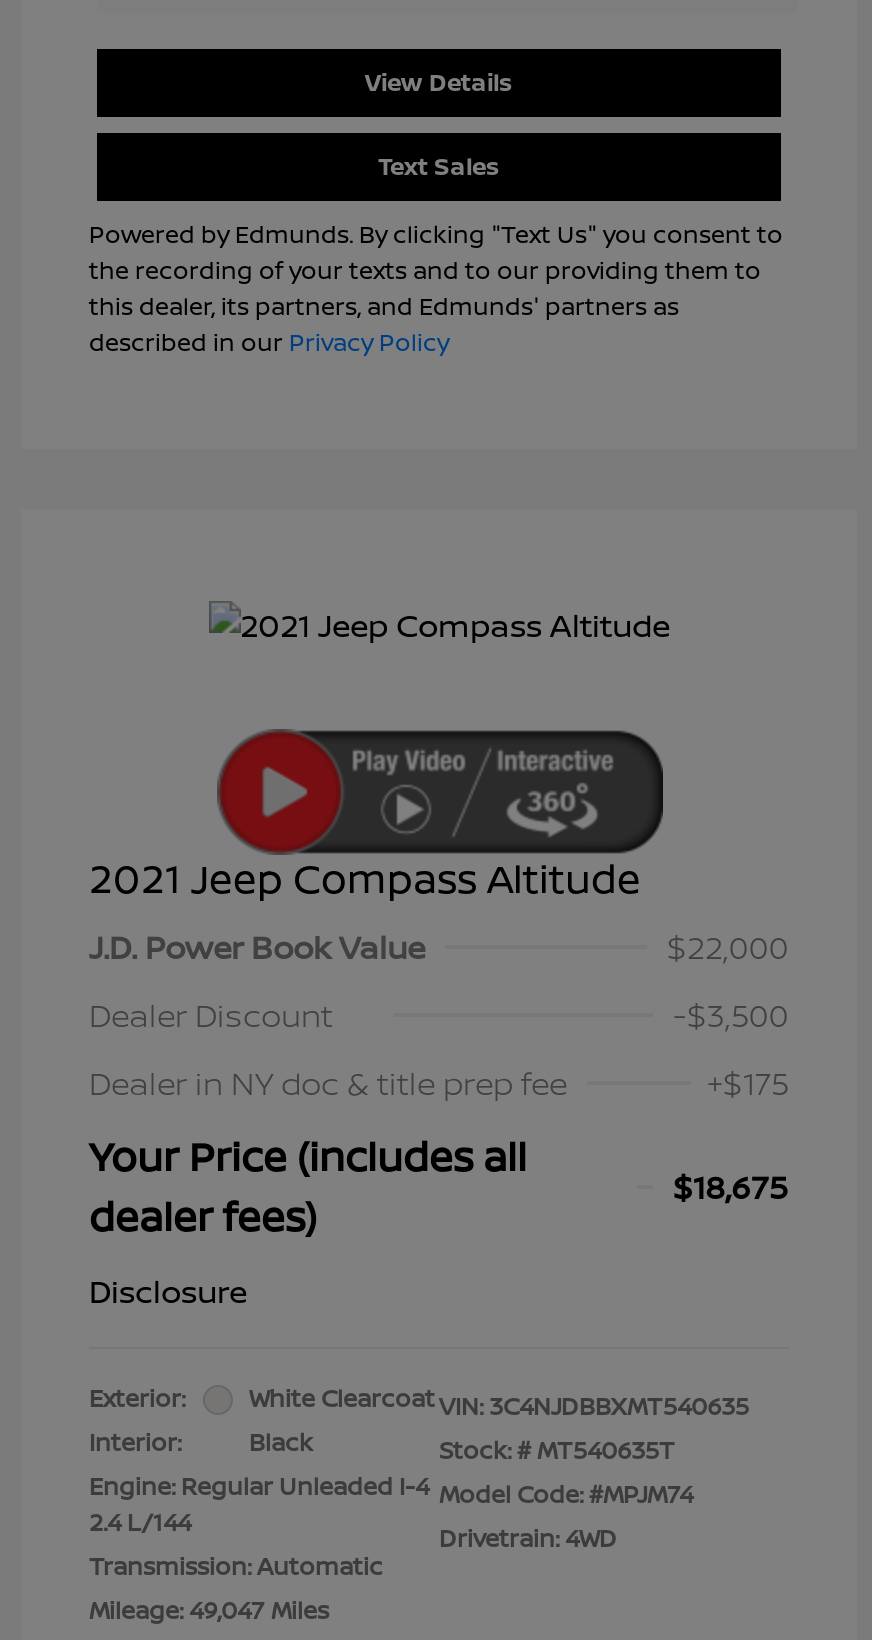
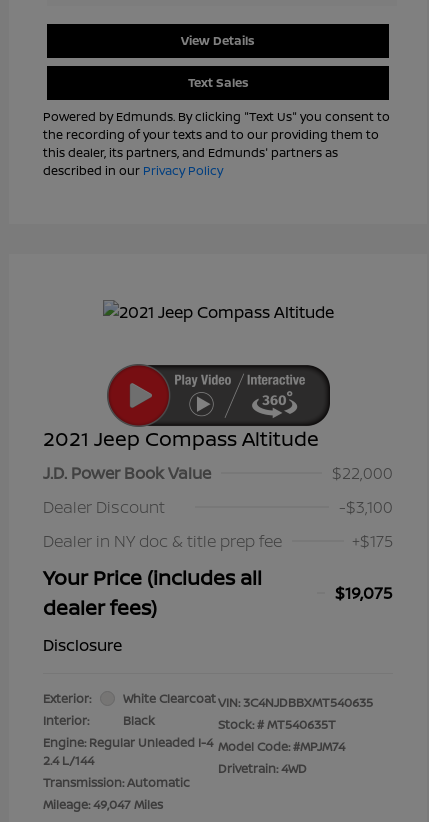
[673,993,789,1037] -$3,500 -> [339,496,393,518] -$3,100
[673,1165,789,1209] $18,675 -> [335,582,393,604] $19,075

